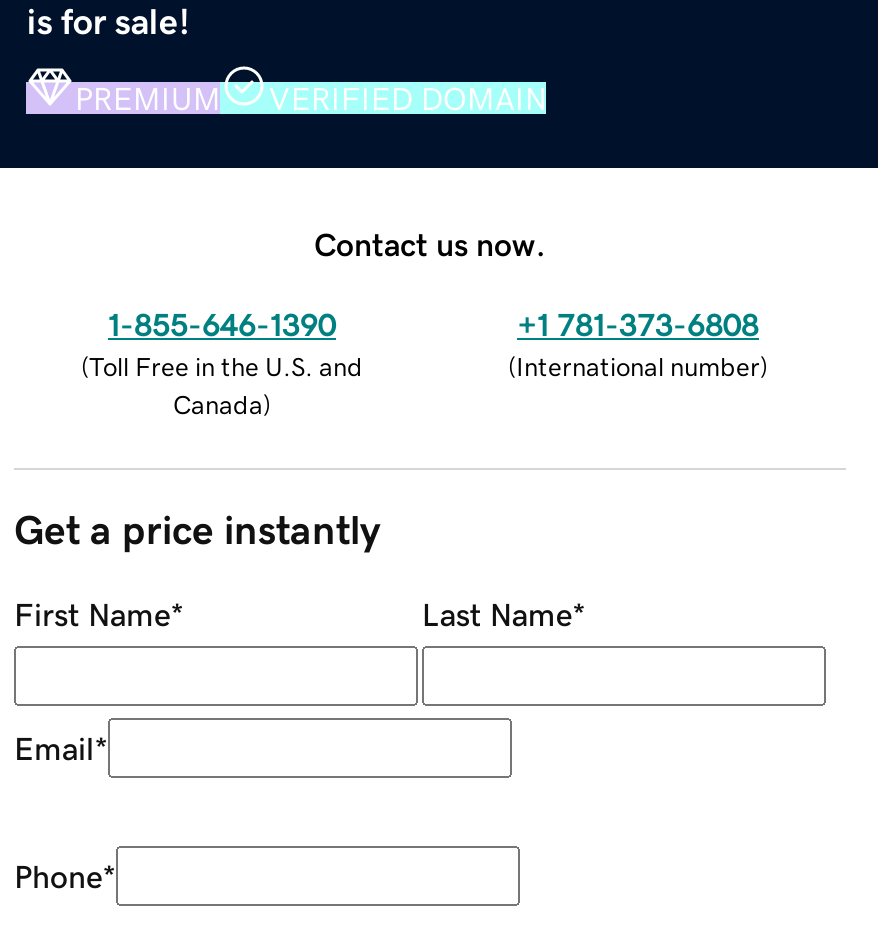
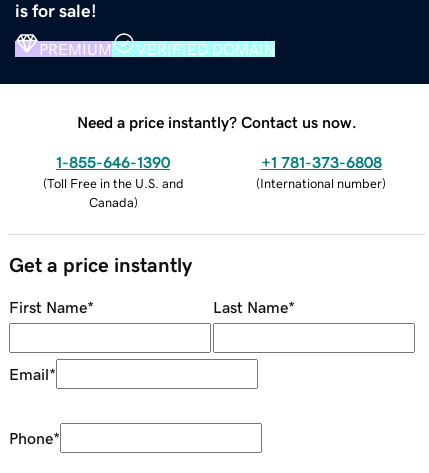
[314,227,546,259] Contact us now. -> [77,114,357,130] Need a price instantly? Contact us now.

